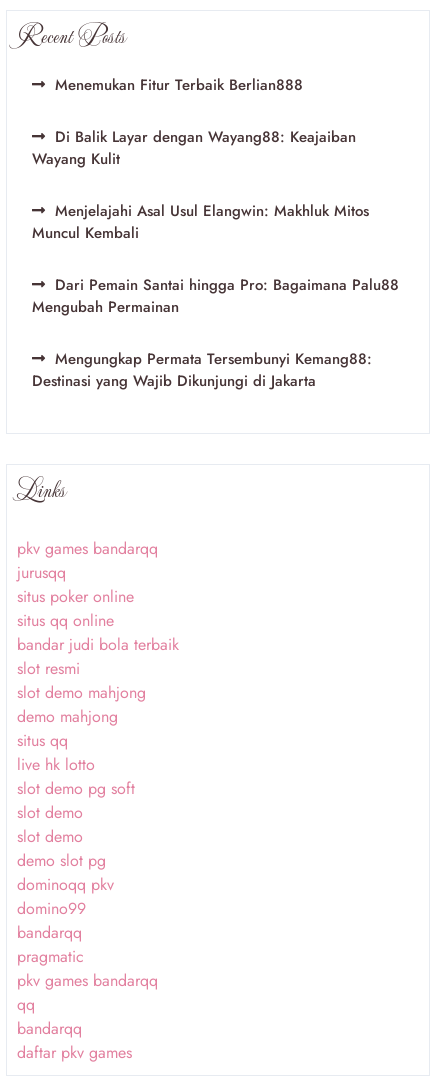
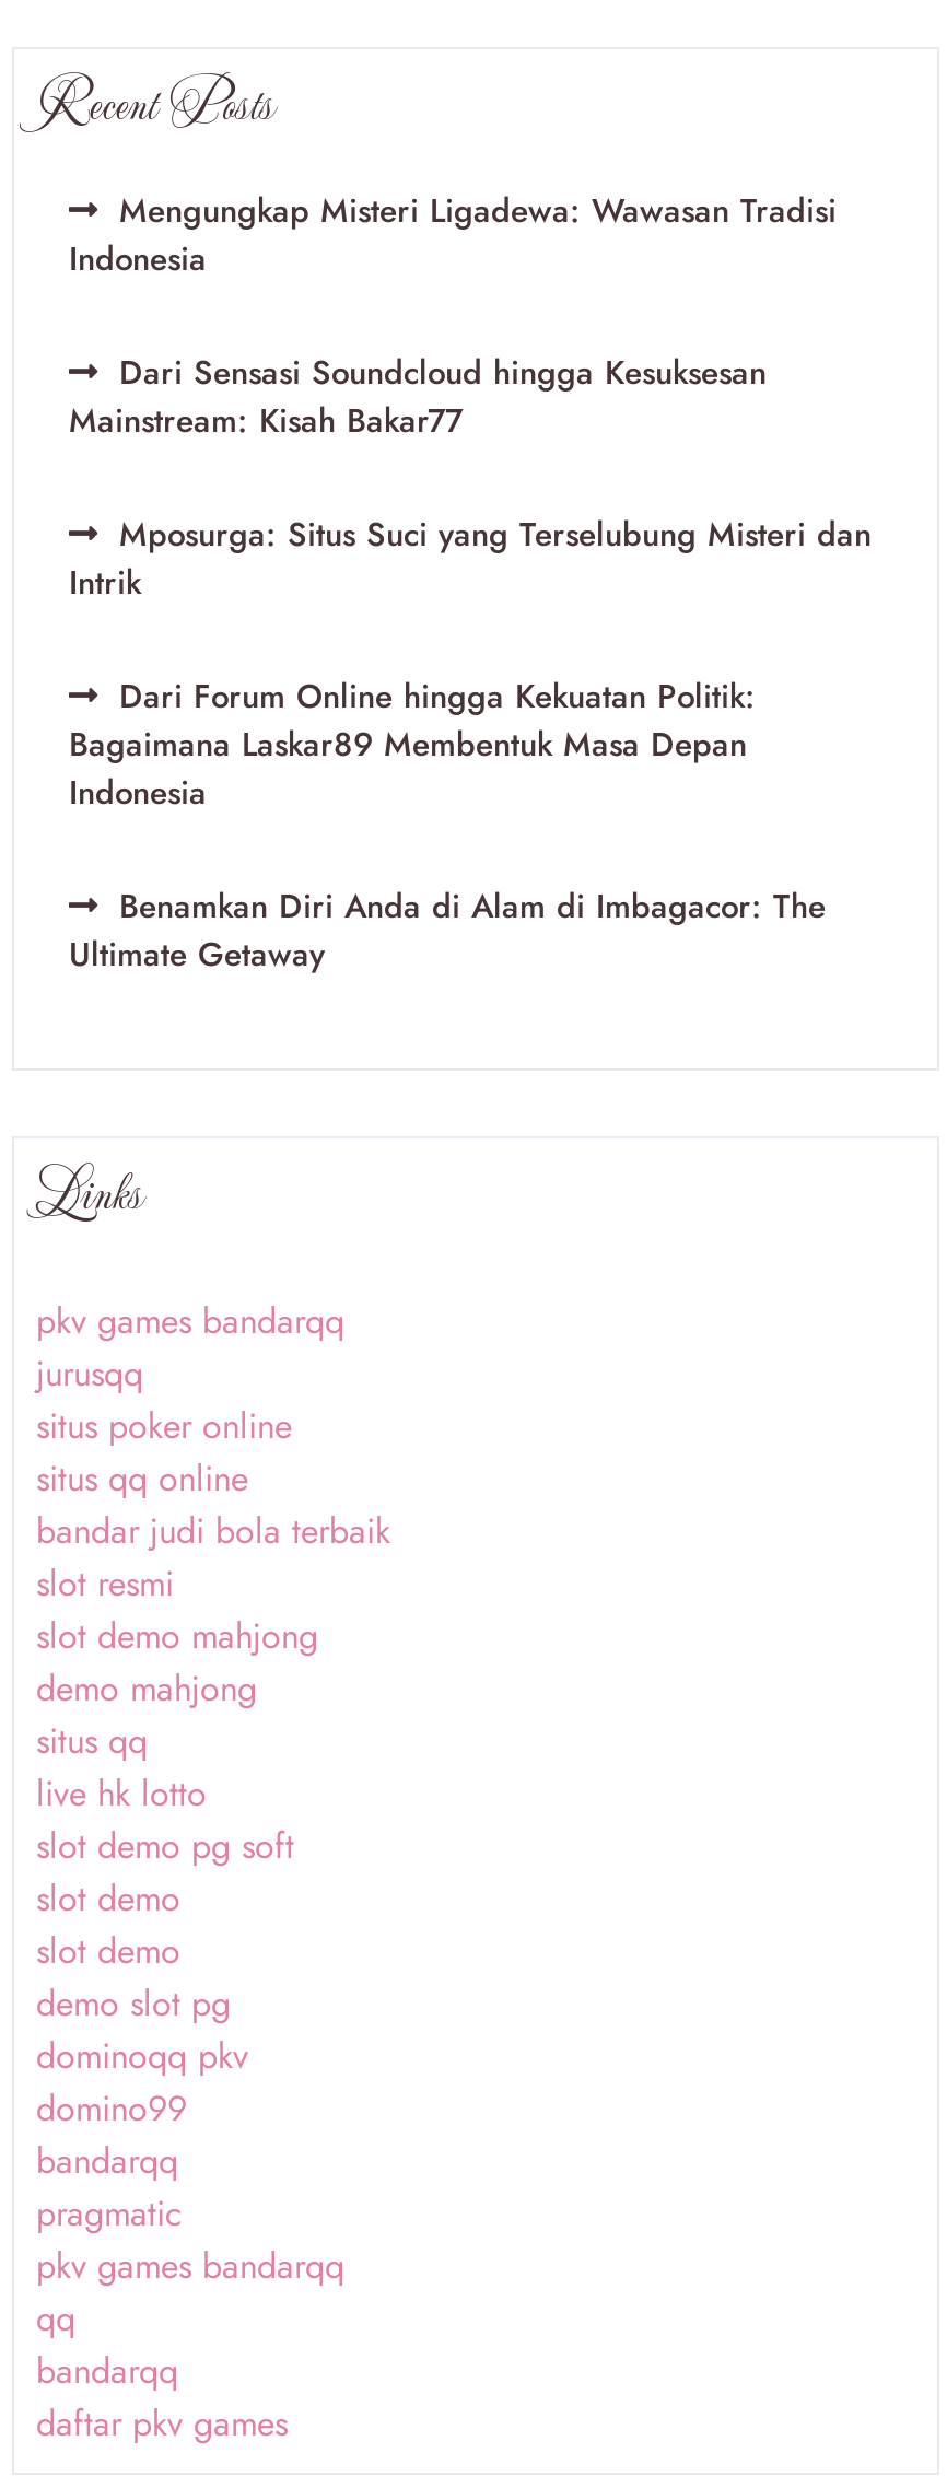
[55,74,303,96] Menemukan Fitur Terbaik Berlian888 -> [69,187,837,283] Mengungkap Misteri Ligadewa: Wawasan Tradisi | Indonesia
[32,126,356,170] Di Balik Layar dengan Wayang88: Keajaiban | Wayang Kulit -> [69,349,767,445] Dari Sensasi Soundcloud hingga Kesuksesan | Mainstream: Kisah Bakar77
[32,200,369,244] Menjelajahi Asal Usul Elangwin: Makhluk Mitos | Muncul Kembali -> [69,511,872,607] Mposurga: Situs Suci yang Terselubung Misteri dan | Intrik
[32,274,399,318] Dari Pemain Santai hingga Pro: Bagaimana Palu88 | Mengubah Permainan -> [69,673,756,817] Dari Forum Online hingga Kekuatan Politik: | Bagaimana Laskar89 Membentuk Masa Depan | Indonesia
[32,348,372,392] Mengungkap Permata Tersembunyi Kemang88: | Destinasi yang Wajib Dikunjungi di Jakarta -> [69,883,826,979] Benamkan Diri Anda di Alam di Imbagacor: The | Ultimate Getaway

